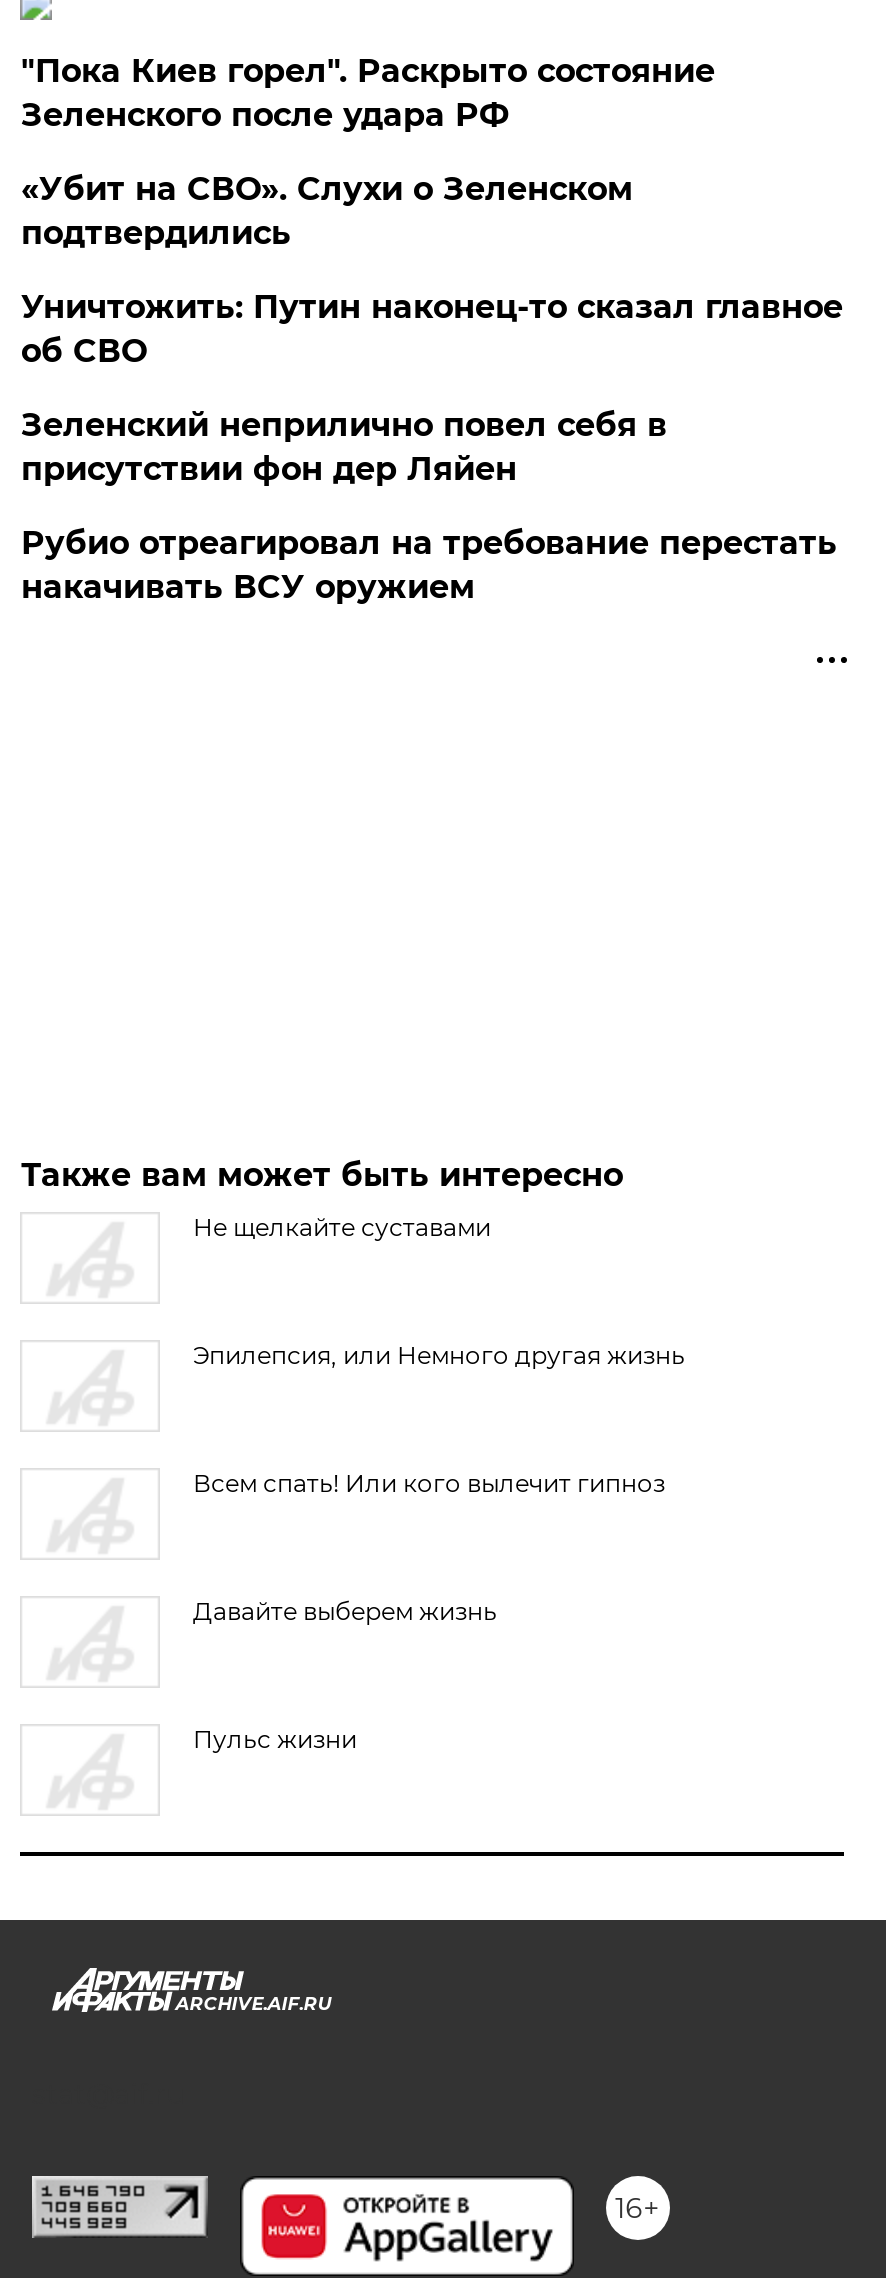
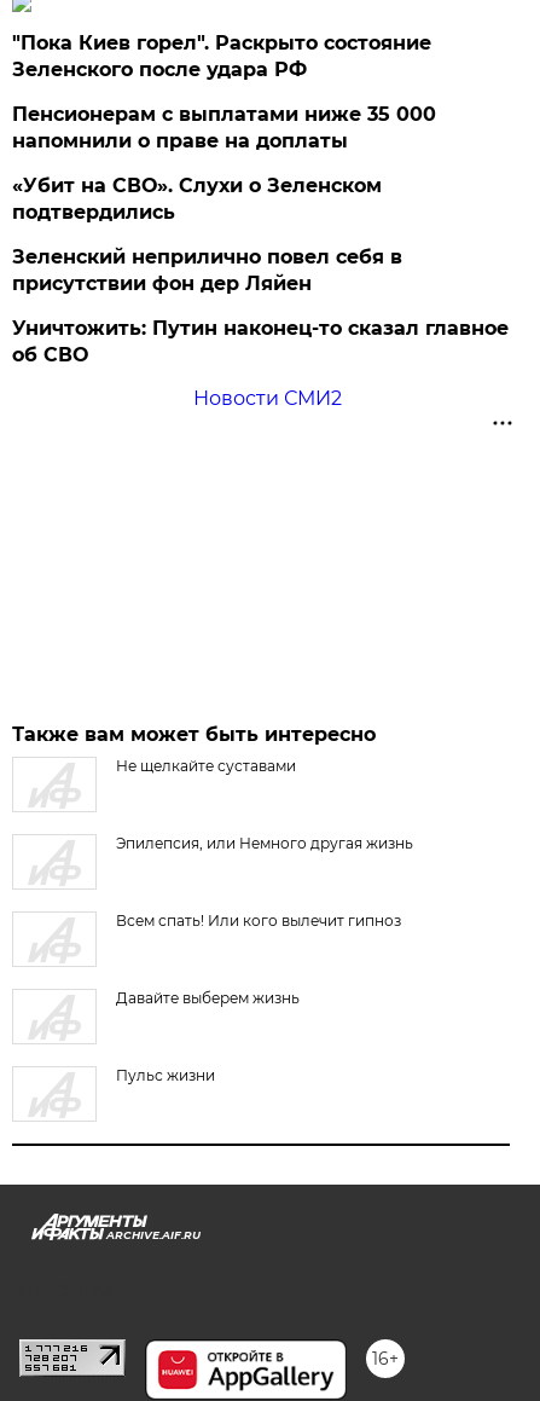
none -> [13,103,437,152] Пенсионерам с выплатами ниже 35 000 | напомнили о праве на доплаты
moved [21,170,633,252] -> [13,174,382,224]: «Убит на СВО». Слухи о Зеленском | подтвердились
moved [21,288,843,370] -> [13,317,509,366]: Уничтожить: Путин наконец-то сказал главное | об СВО
[21,524,837,606] Рубио отреагировал на требование перестать | накачивать ВСУ оружием -> [193,387,342,410] Новости СМИ2

